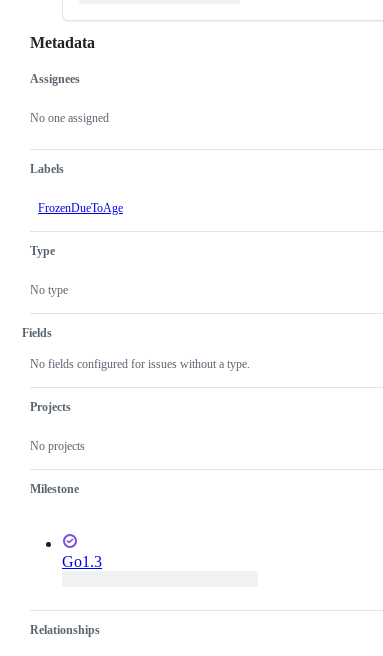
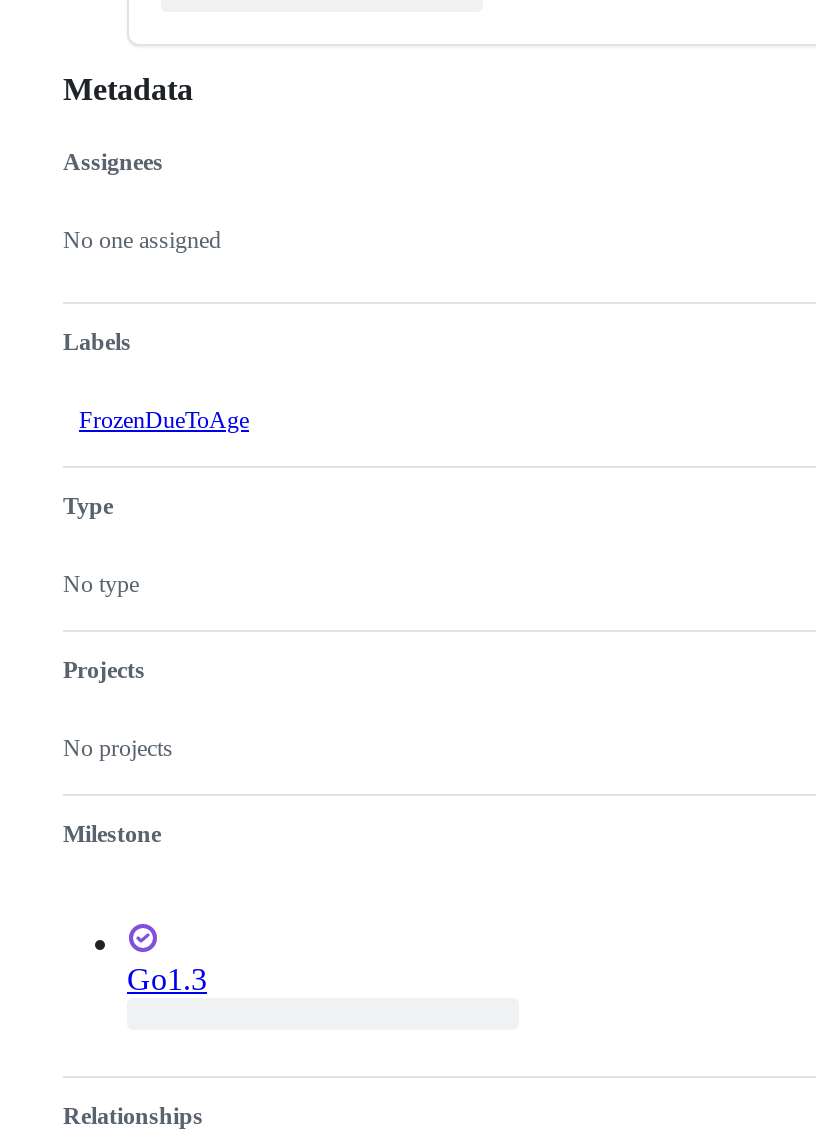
[22,326,250,371] Fields | No fields configured for issues without a type. -> none

